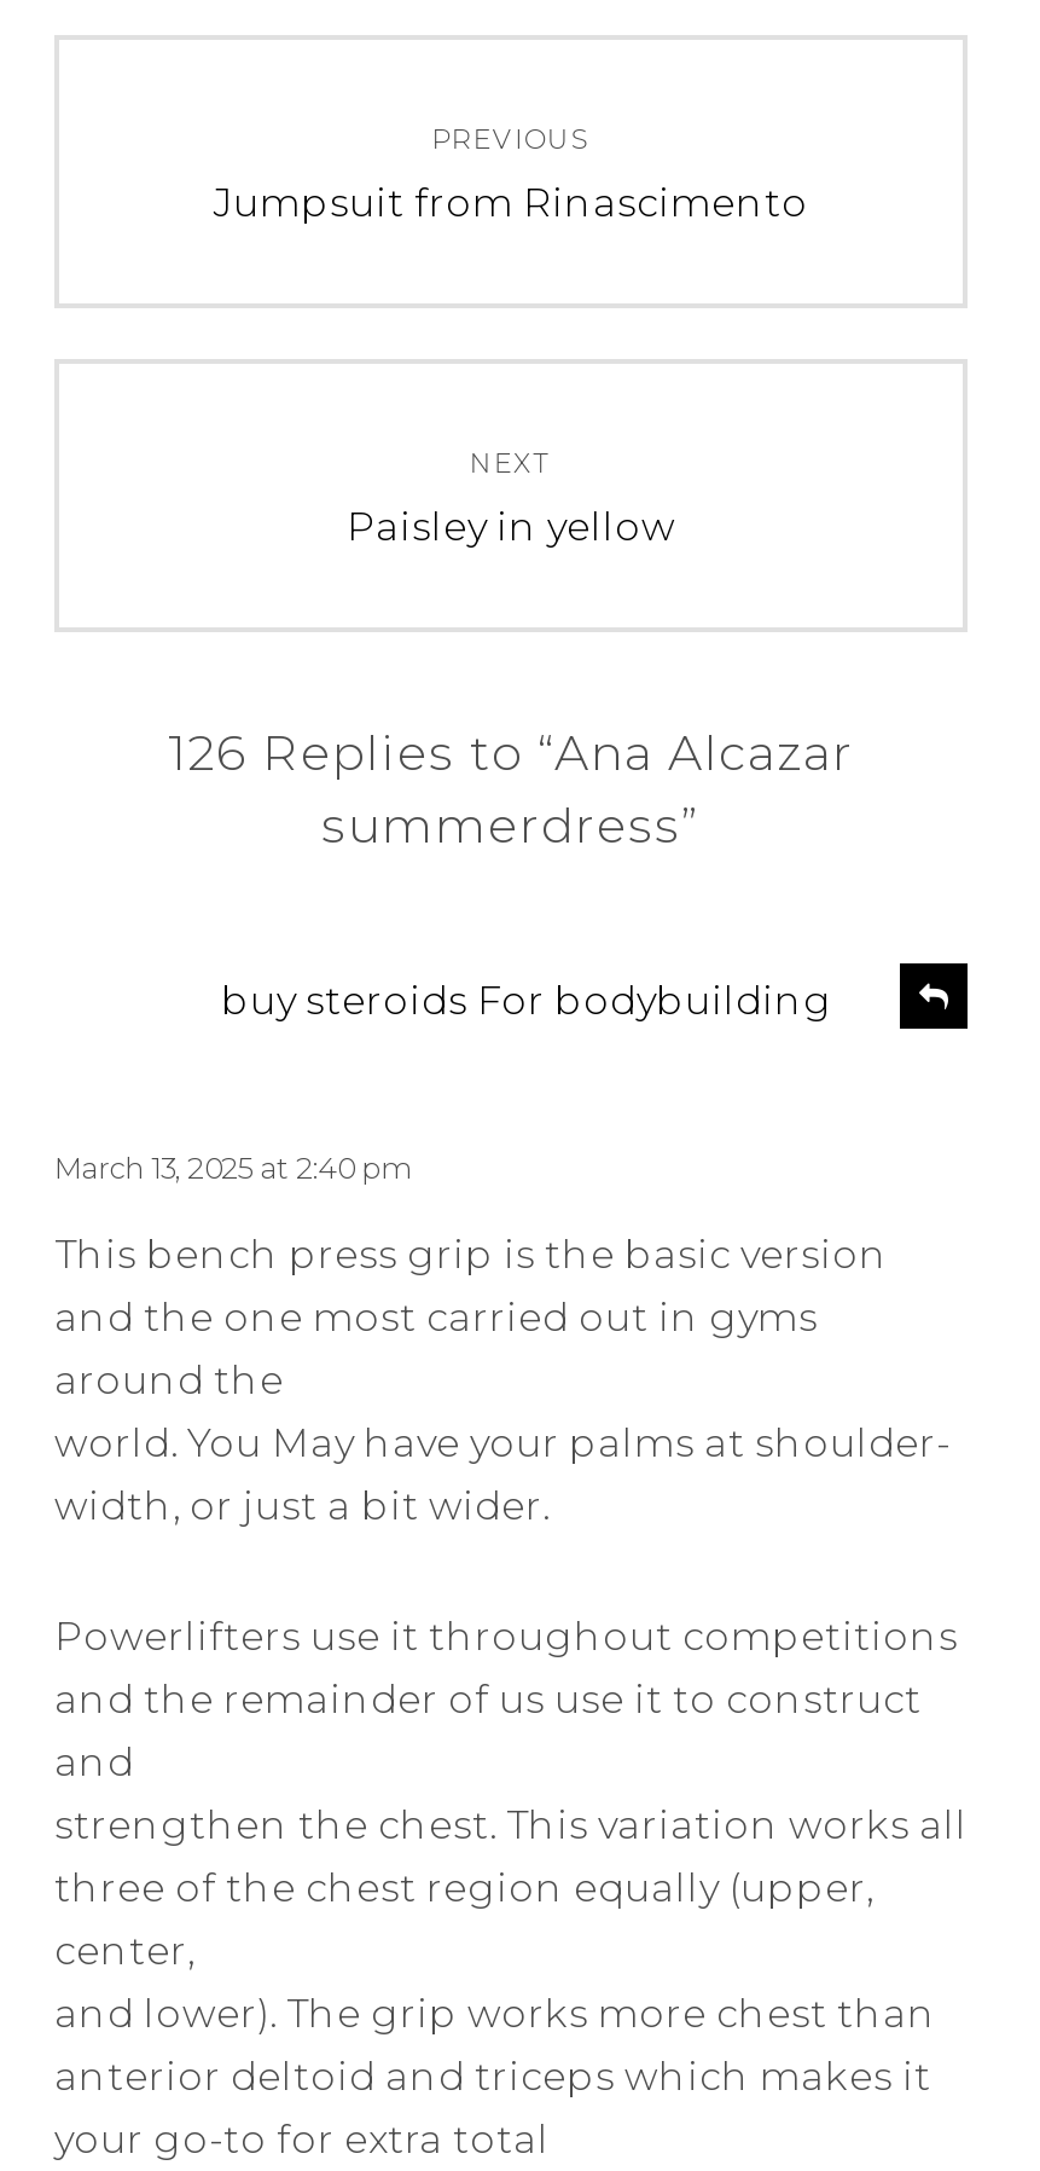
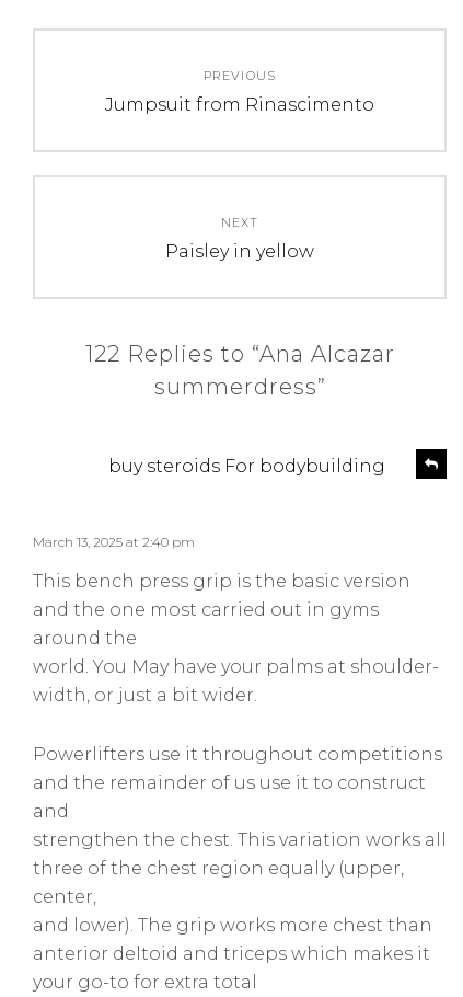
[168,724,854,782] 126 Replies to “Ana Alcazar -> [85,341,395,367] 122 Replies to “Ana Alcazar

